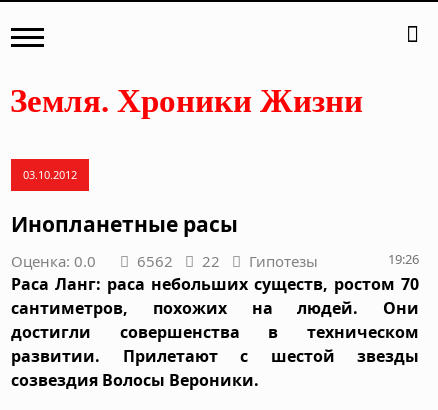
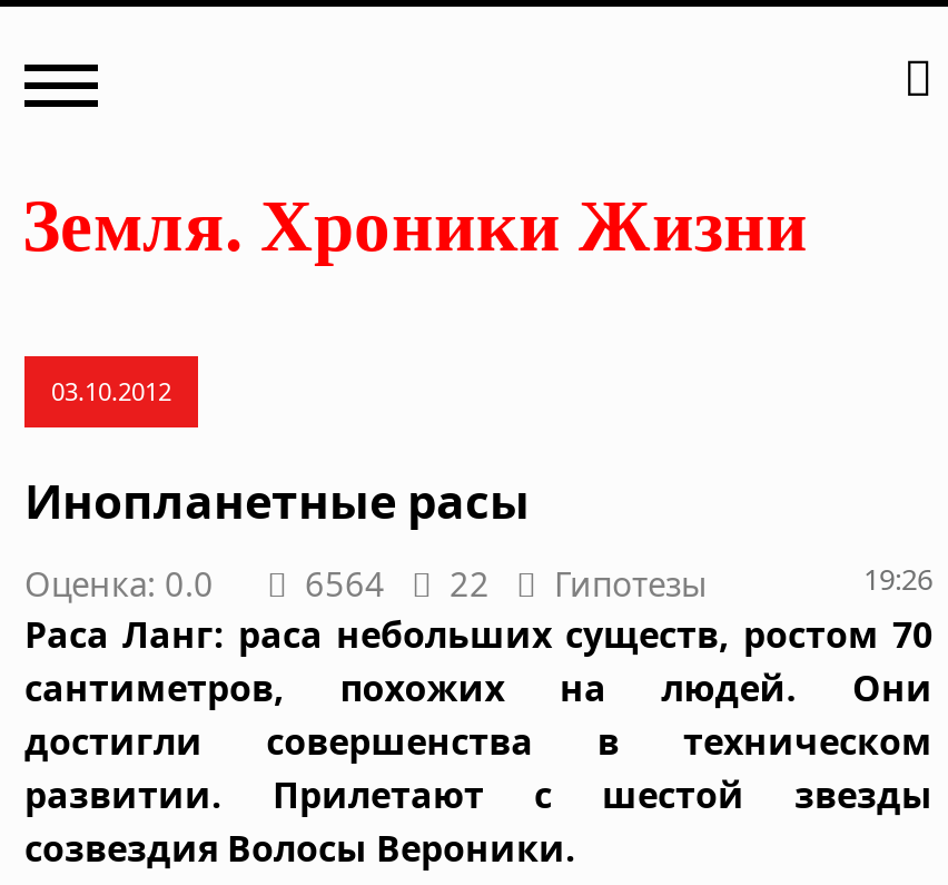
[11,251,318,271] Оценка: 0.0 6562 22 Гипотезы -> [24,561,708,606] Оценка: 0.0 6564 22 Гипотезы

